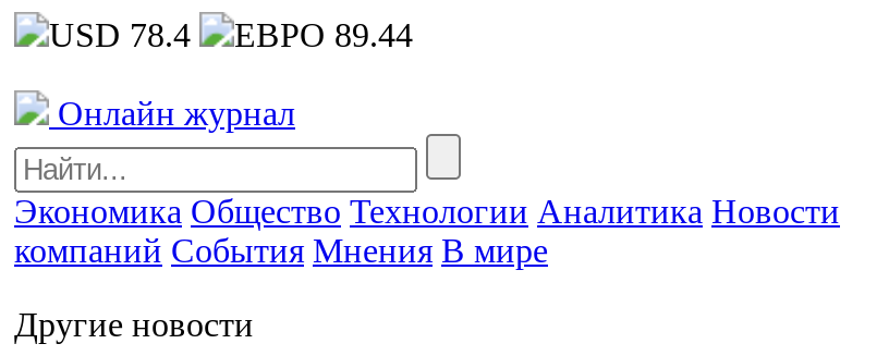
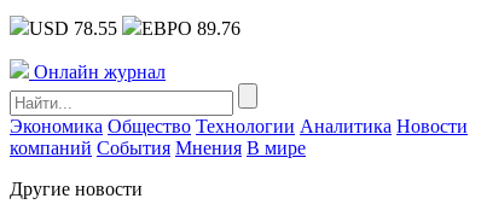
[49,16,191,53] USD 78.4 -> [29,18,117,39] USD 78.55
[234,16,413,53] ЕВРО 89.44 -> [141,18,240,39] ЕВРО 89.76

